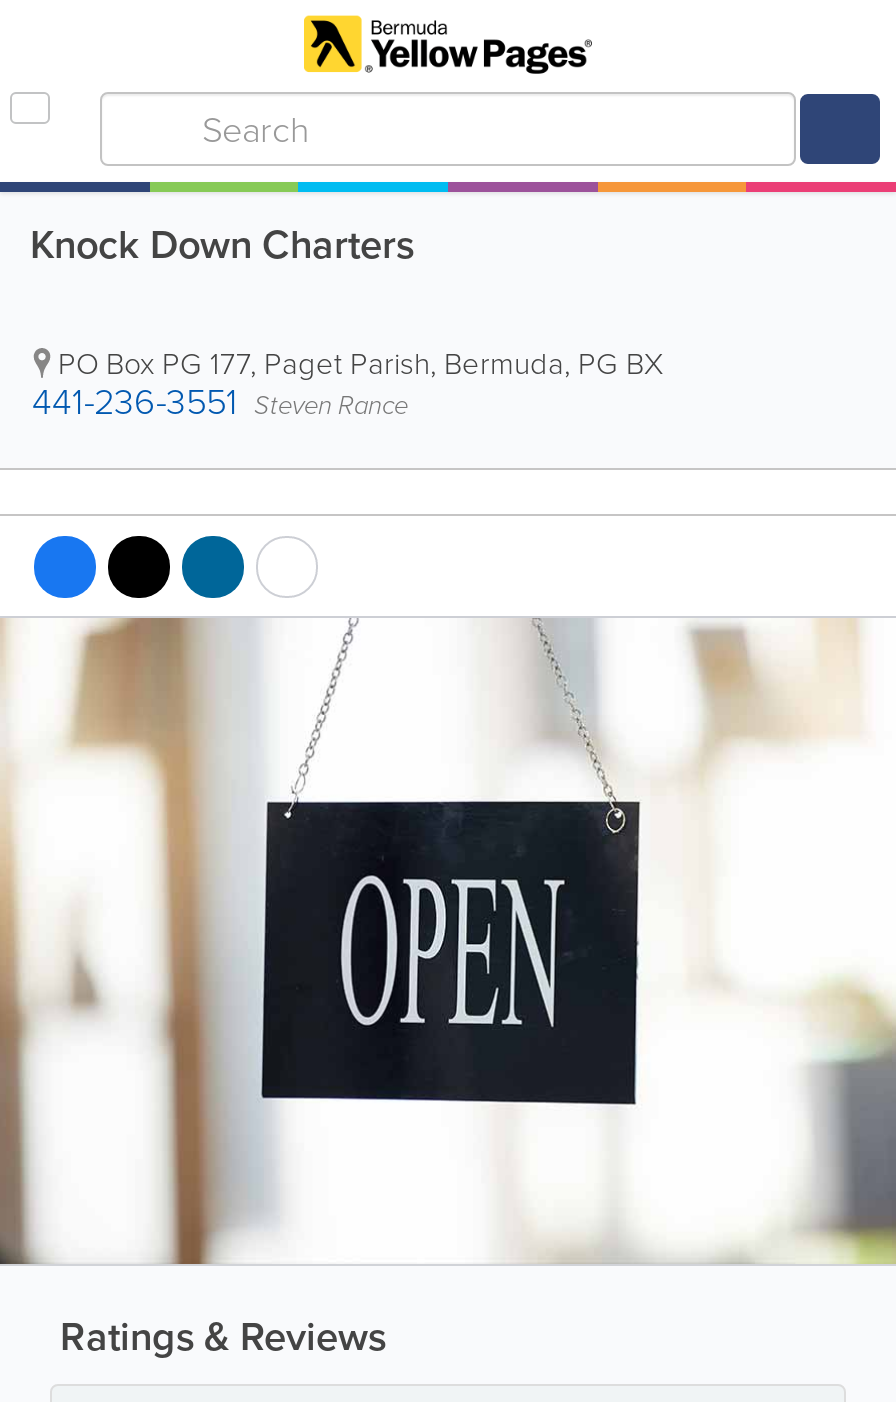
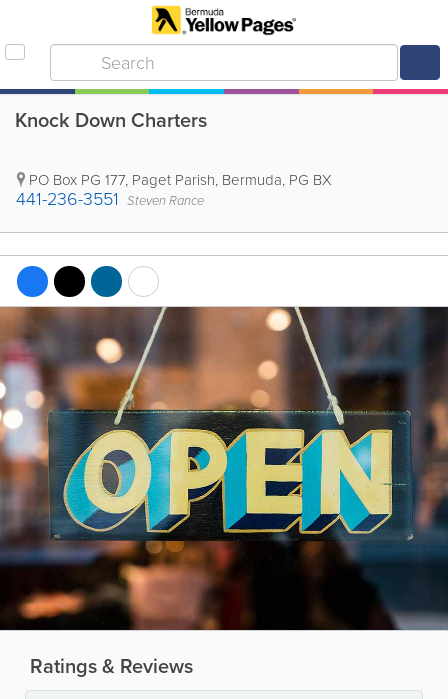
[6,618,890,1266] [image] -> [3,306,445,631] [image]

